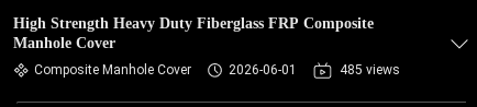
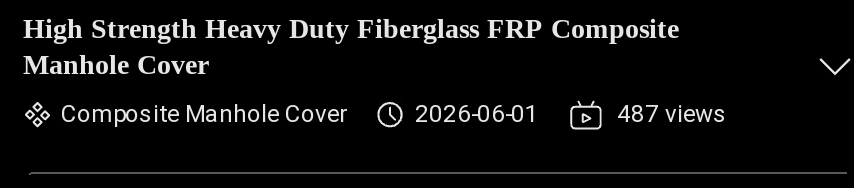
[340,62,400,78] 485 views -> [617,100,727,128] 487 views

